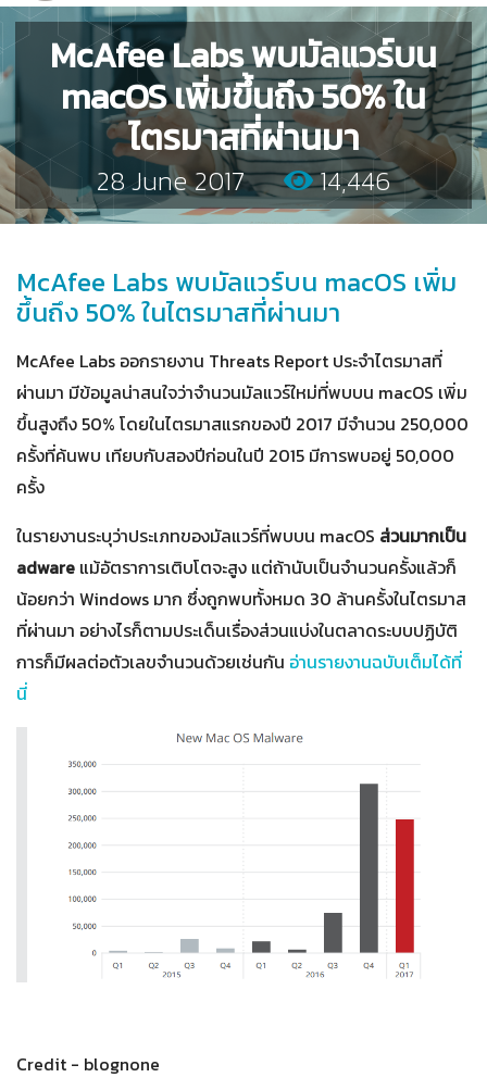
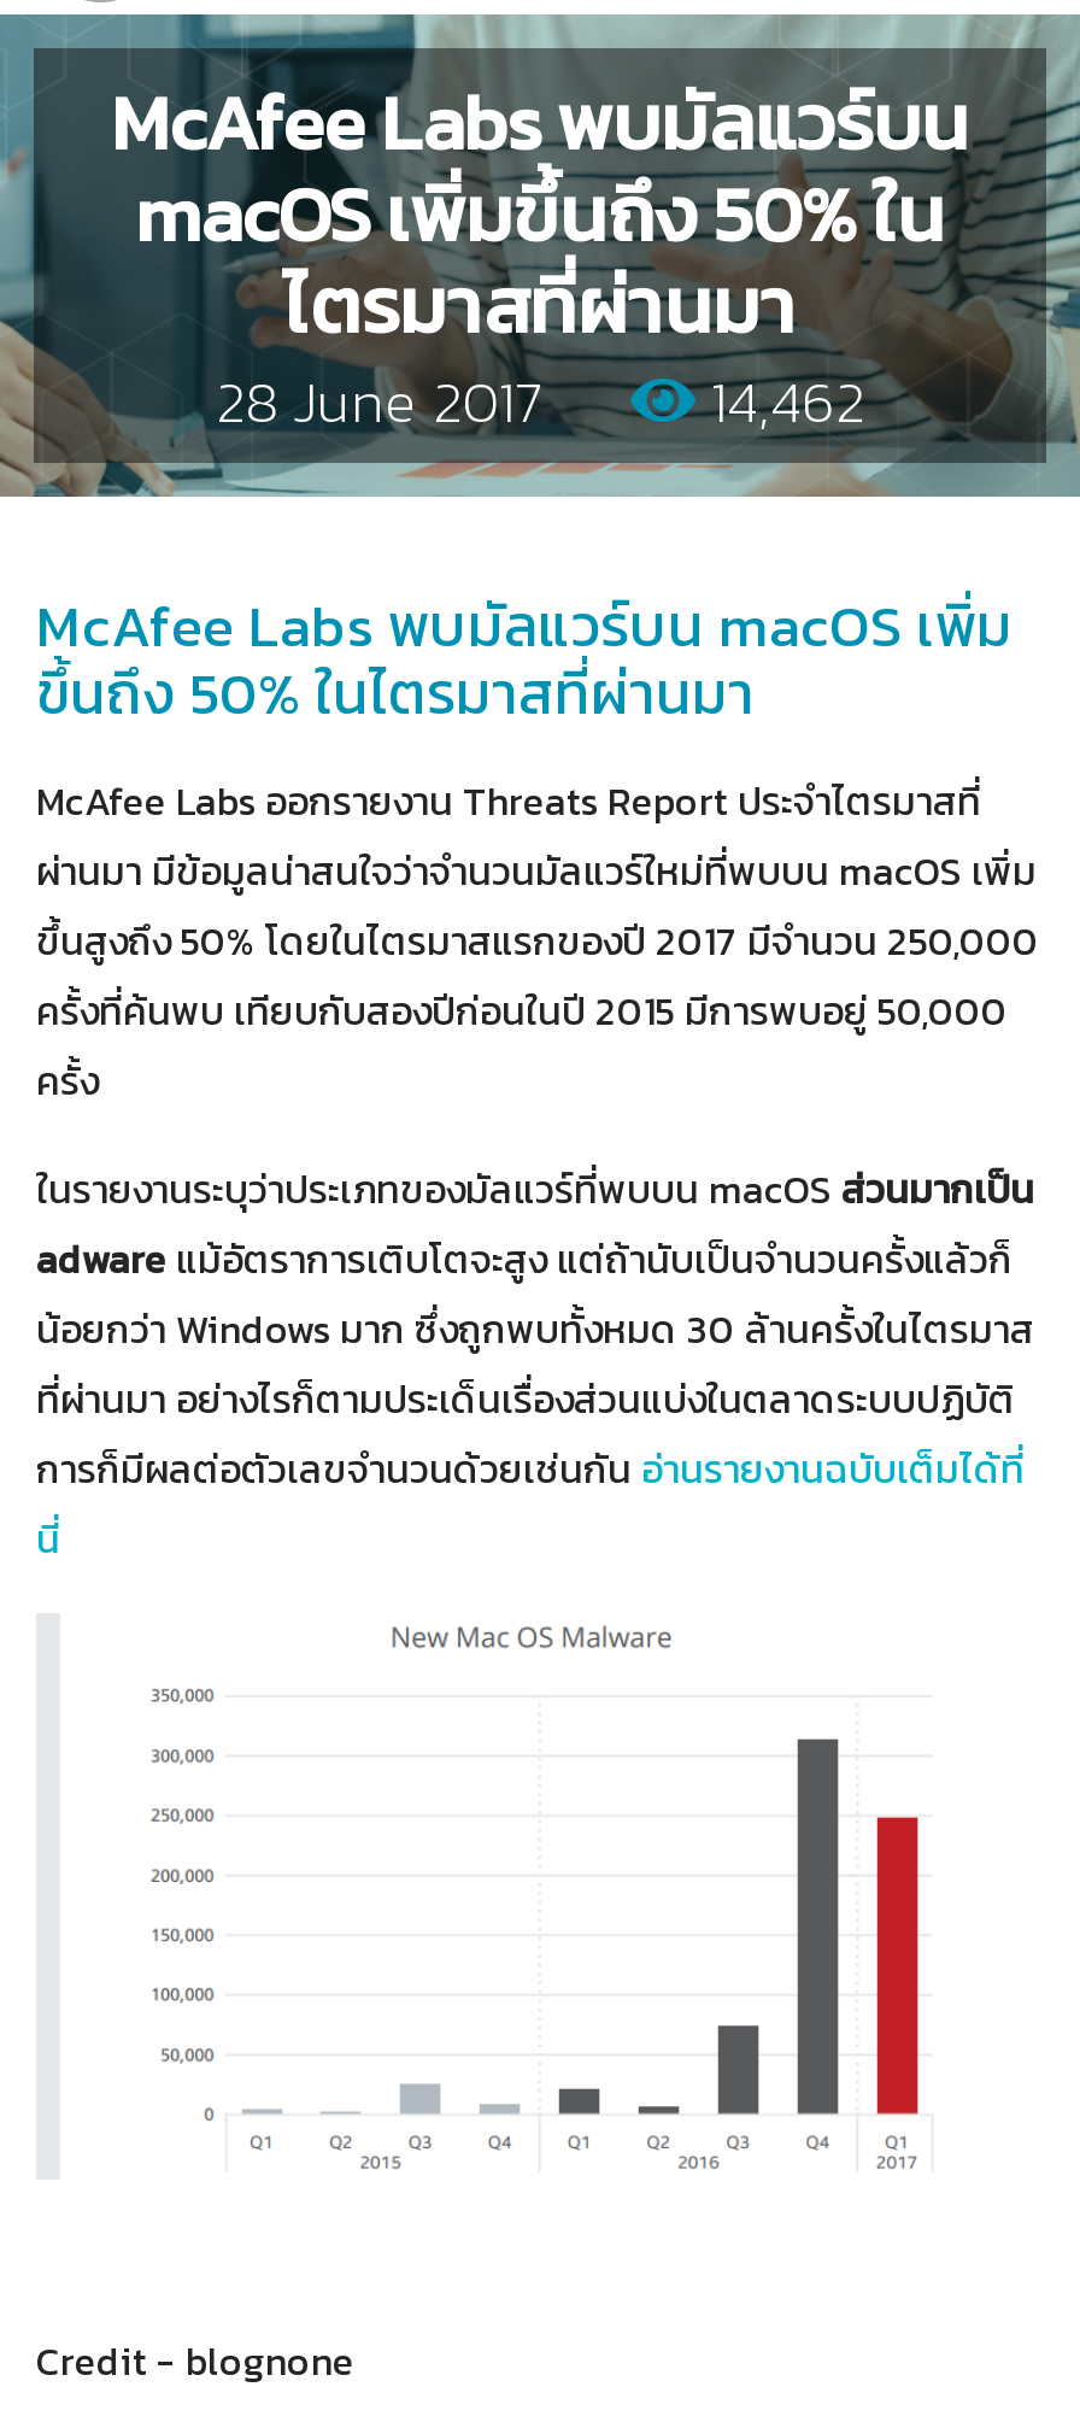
[97,162,390,200] 28 June 2017 14,446 -> [216,360,864,444] 28 June 2017 14,462

